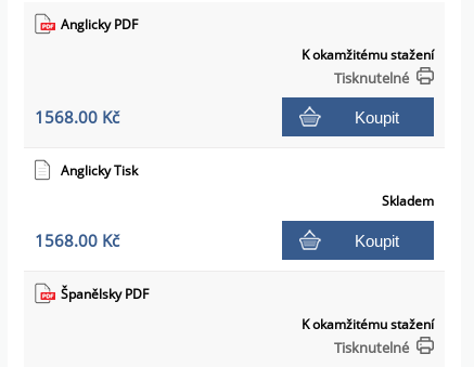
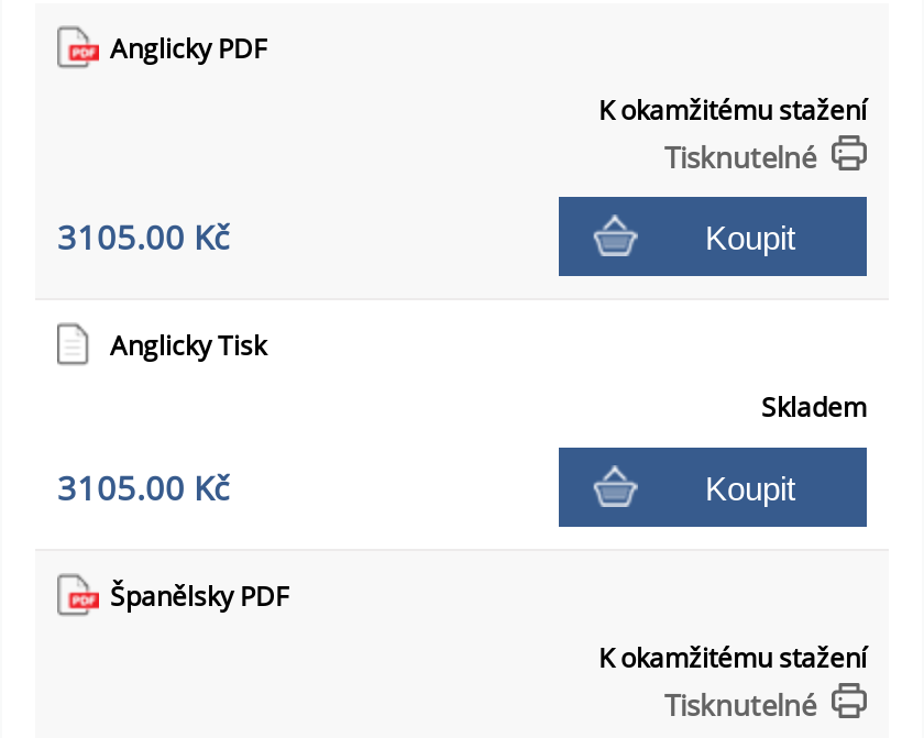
[35,106,119,128] 1568.00 Kč -> [57,214,229,258] 3105.00 Kč
[35,230,119,251] 1568.00 Kč -> [57,465,229,509] 3105.00 Kč

